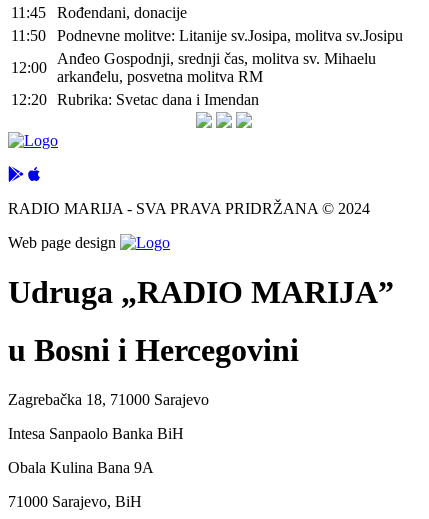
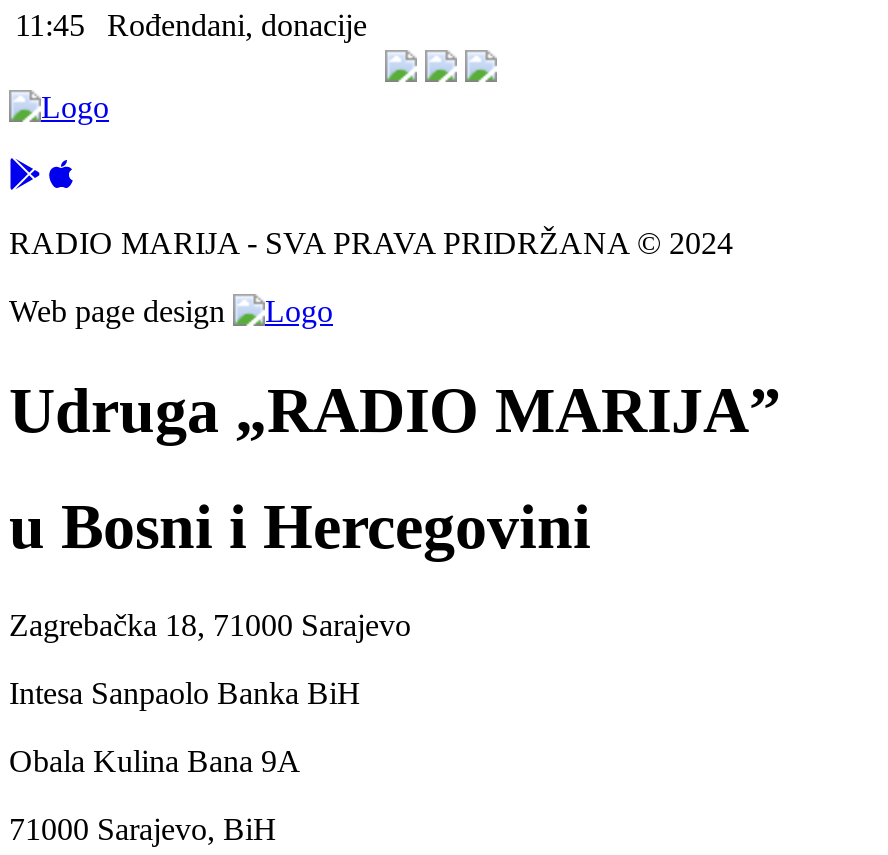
[11,27,403,76] 11:50 Podnevne molitve: Litanije sv.Josipa, molitva sv.Josipu | 12:00 -> none
[11,50,376,108] Anđeo Gospodnji, srednji čas, molitva sv. Mihaelu | arkanđelu, posvetna molitva RM | 12:20 Rubrika: Svetac dana i Imendan -> none

